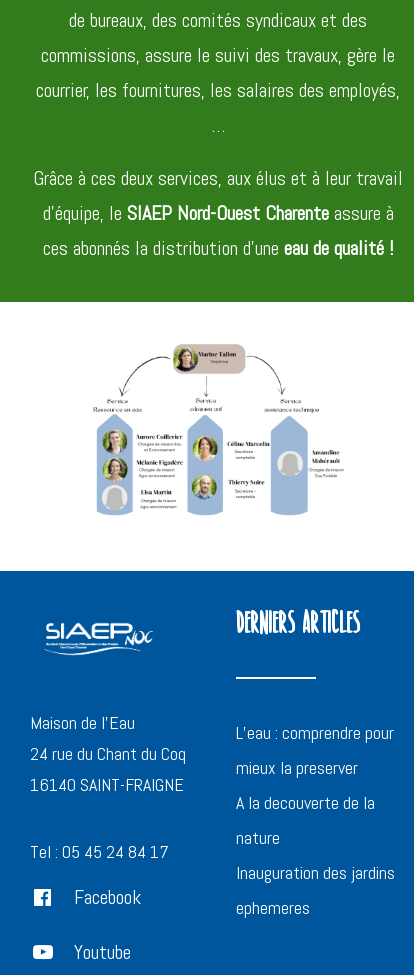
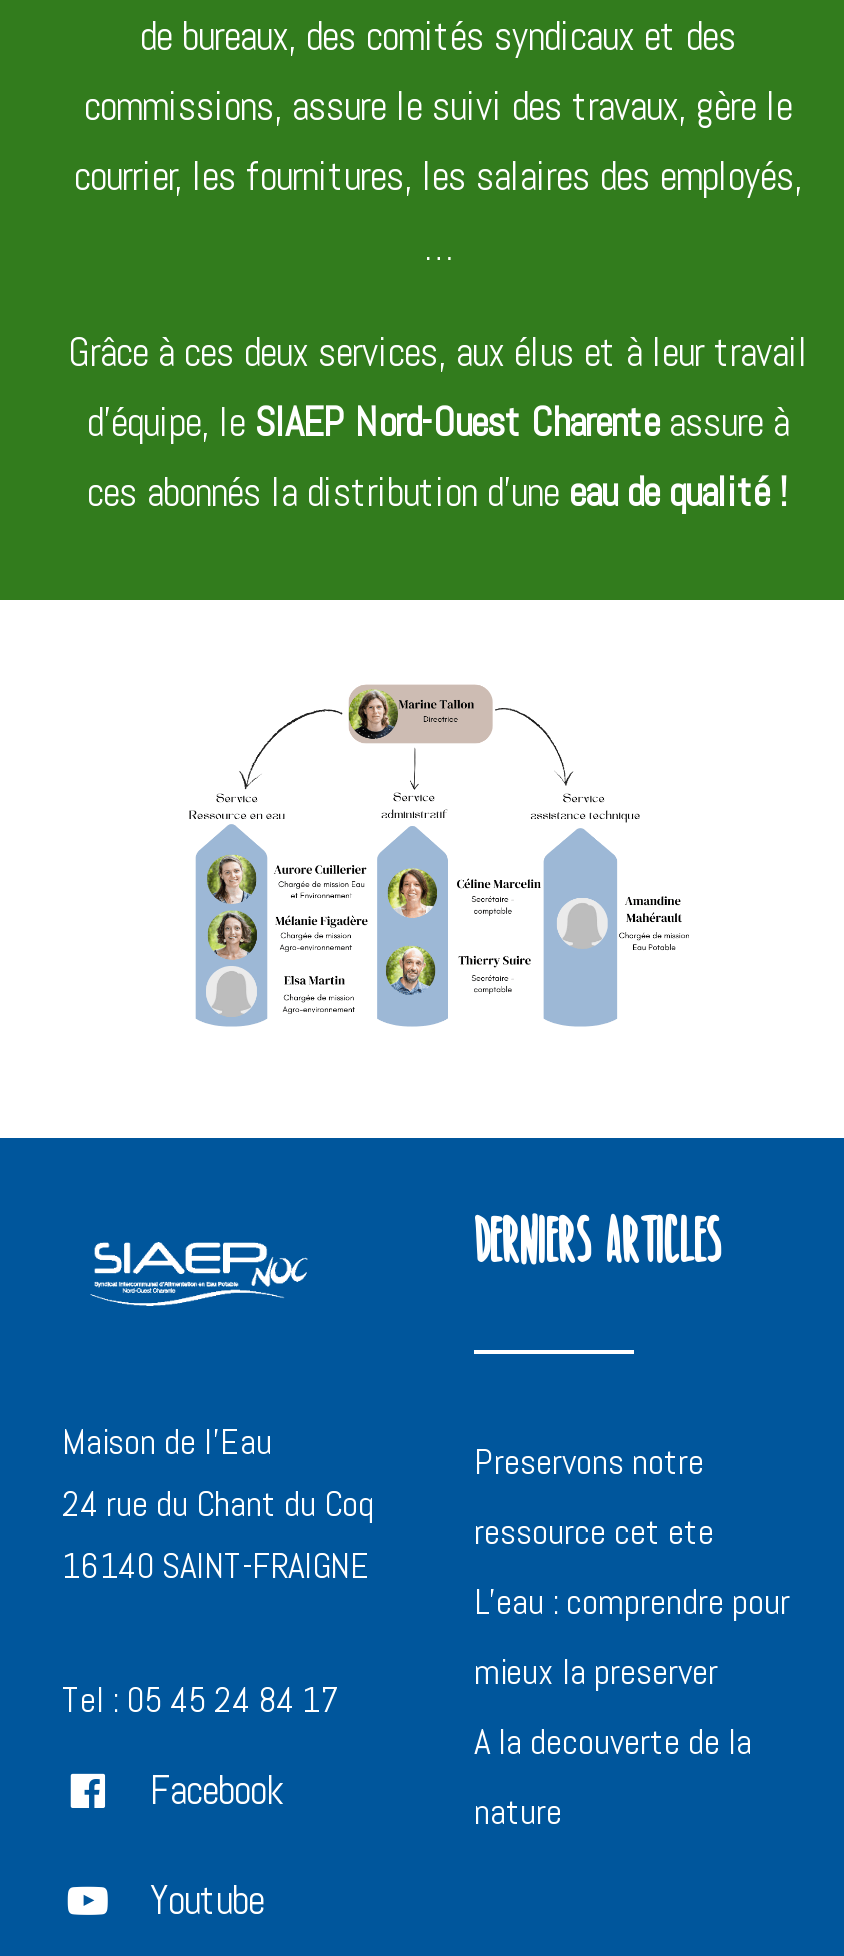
moved [236,721,394,849] -> [474,1578,790,1834]: L’eau : comprendre pour | mieux la preserver | A la decouverte de la | nature
none -> [474,1438,714,1554] Preservons notre | ressource cet ete
[236,861,395,919] Inauguration des jardins | ephemeres -> none

